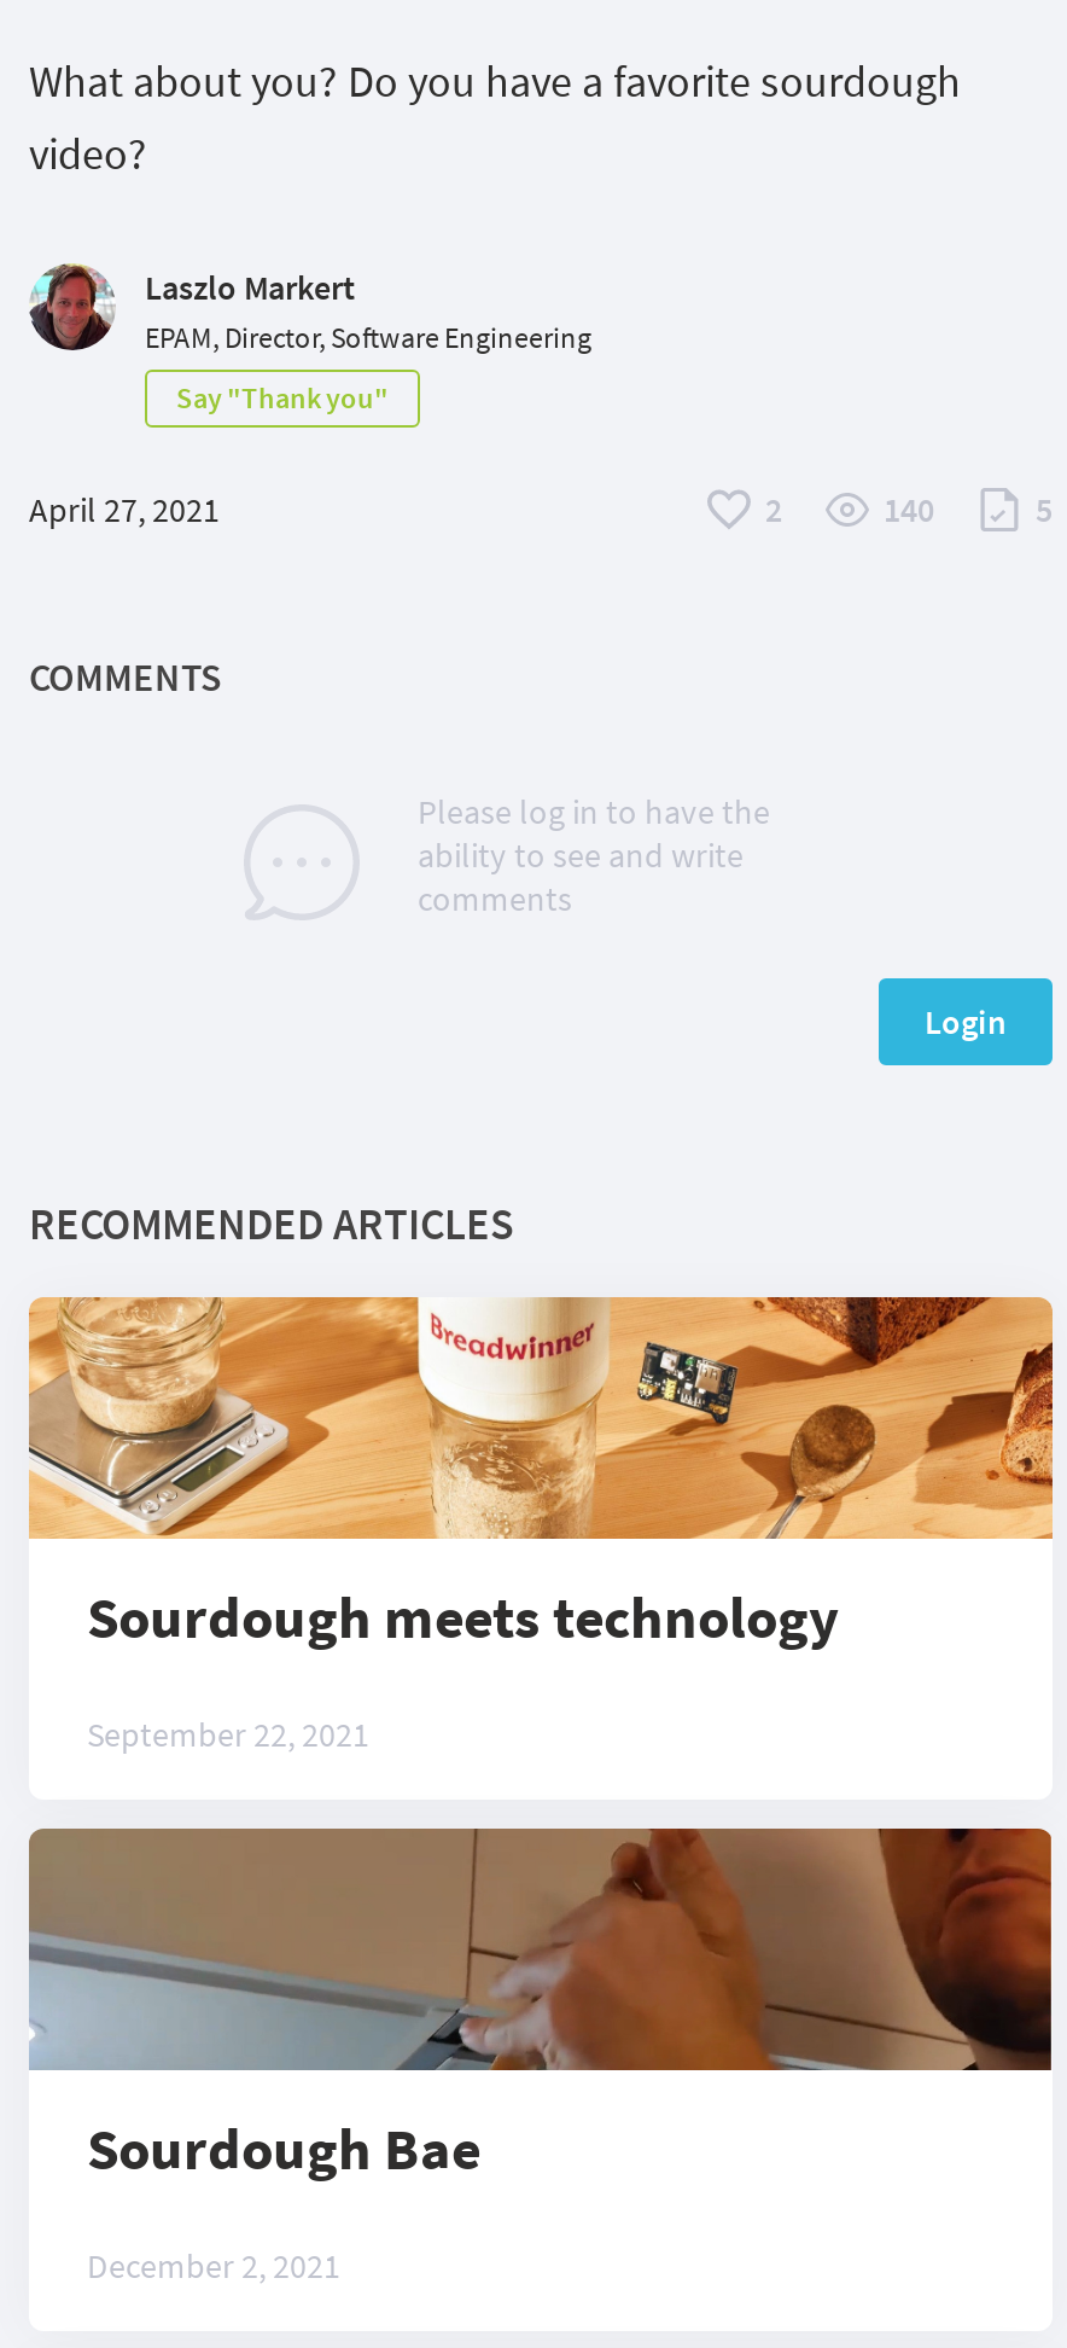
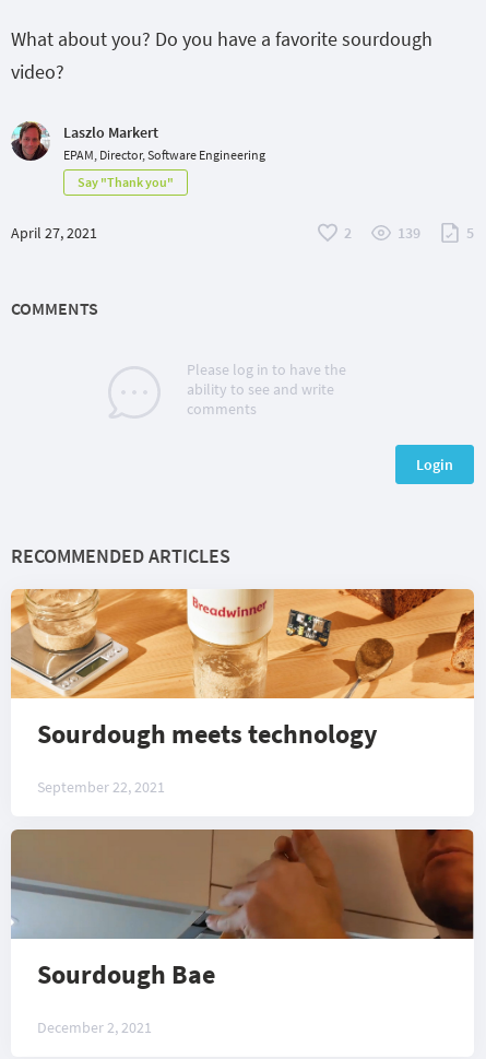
[884,487,934,530] 140 -> [398,222,420,242] 139

